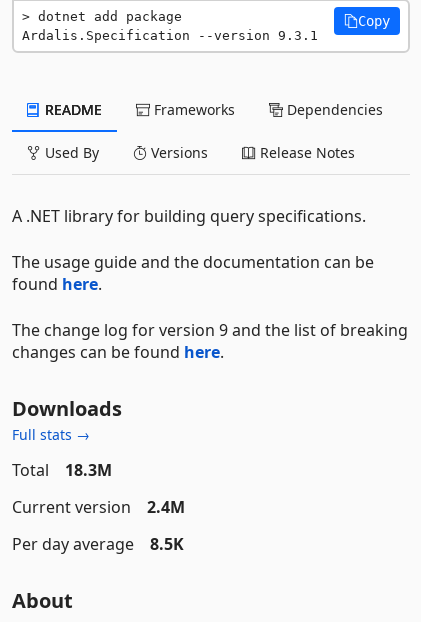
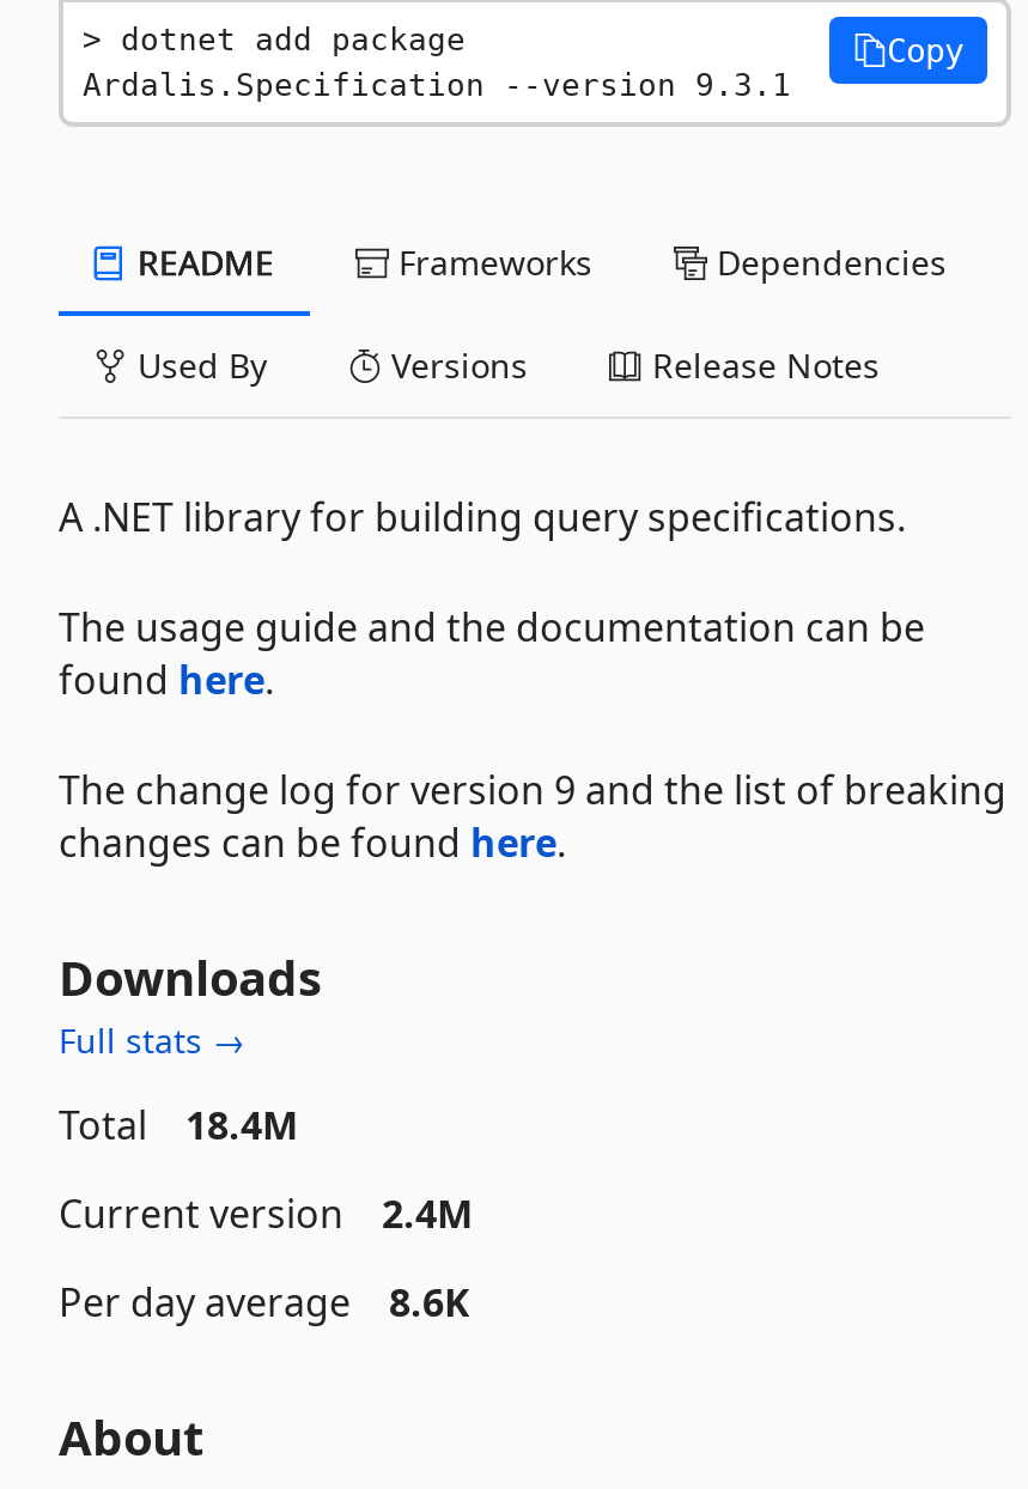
[12,459,112,481] Total 18.3M -> [59,1099,298,1151] Total 18.4M
[12,533,184,555] Per day average 8.5K -> [59,1276,470,1329] Per day average 8.6K

